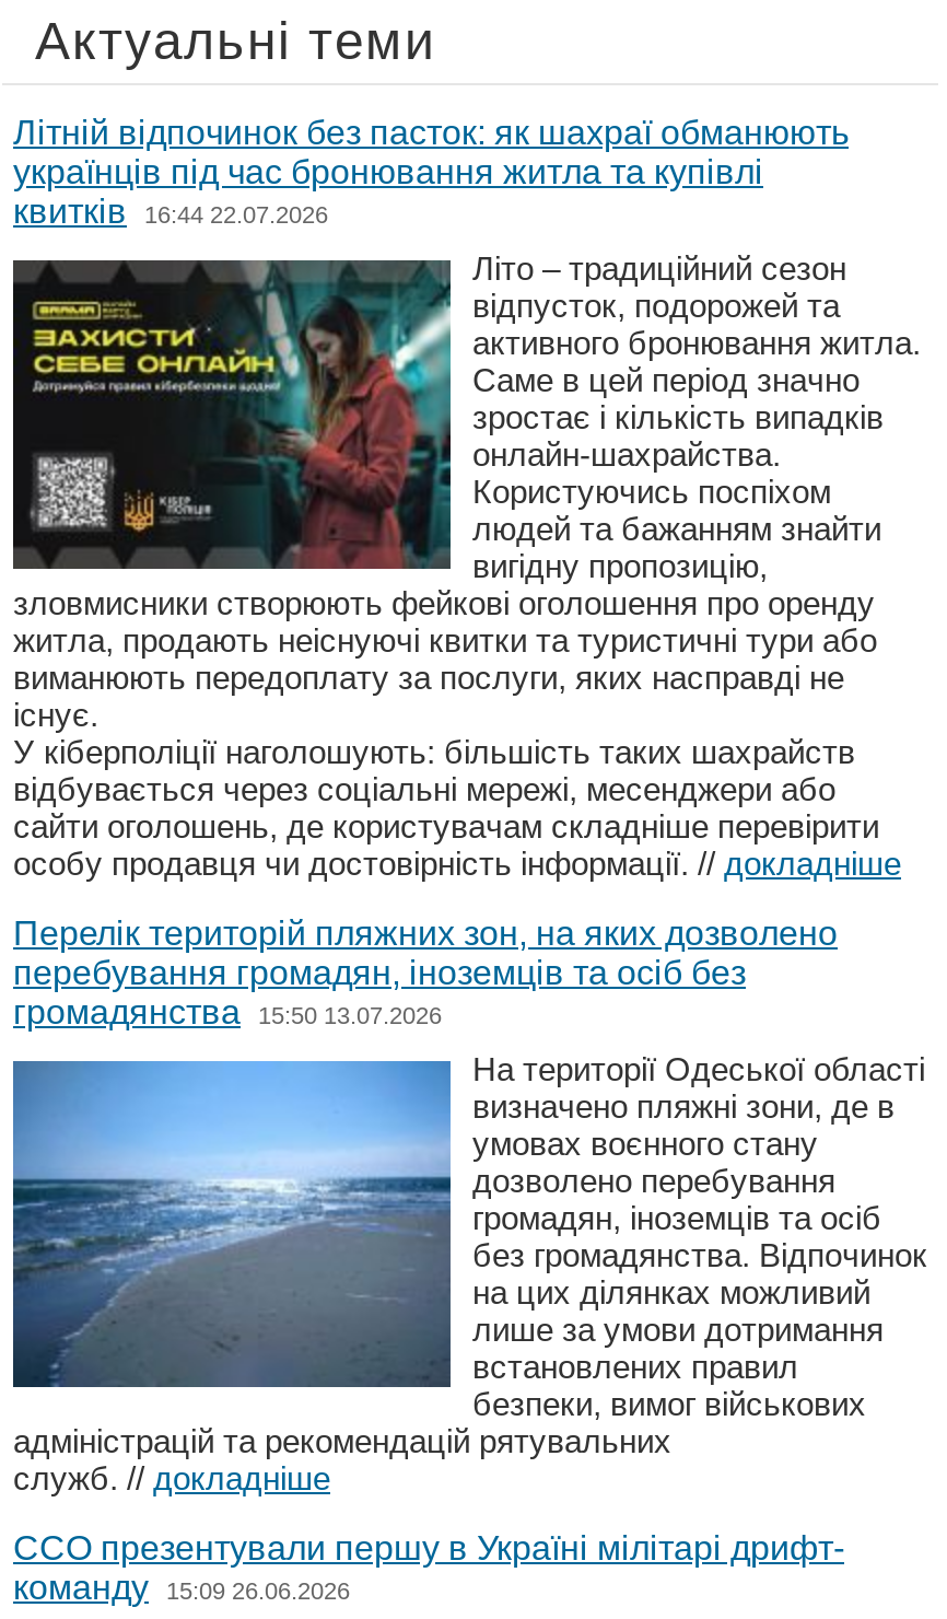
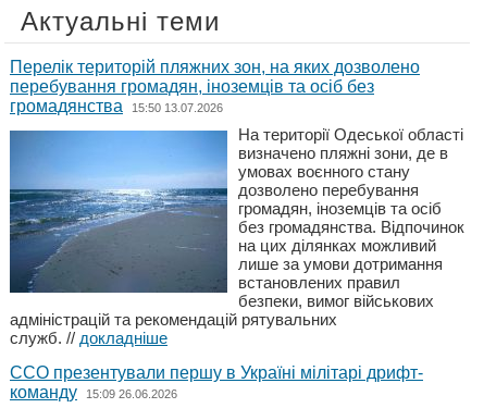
[11,114,921,882] [image] | Літній відпочинок без пасток: як шахраї обманюють | українців під час бронювання житла та купівлі | квитків | 16:44 22.07.2026 | Літо – традиційний сезон | відпусток, подорожей та | активного бронювання житла. | Саме в цей період значно | зростає і кількість випадків | онлайн-шахрайства. | Користуючись поспіхом | людей та бажанням знайти | вигідну пропозицію, | зловмисники створюють фейкові оголошення про оренду | житла, продають неіснуючі квитки та туристичні тури або | виманюють передоплату за послуги, яких насправді не | існує. | У кіберполіції наголошують: більшість таких шахрайств | відбувається через соціальні мережі, месенджери або | сайти оголошень, де користувачам складніше перевірити | особу продавця чи достовірність інформації. // докладніше -> none

